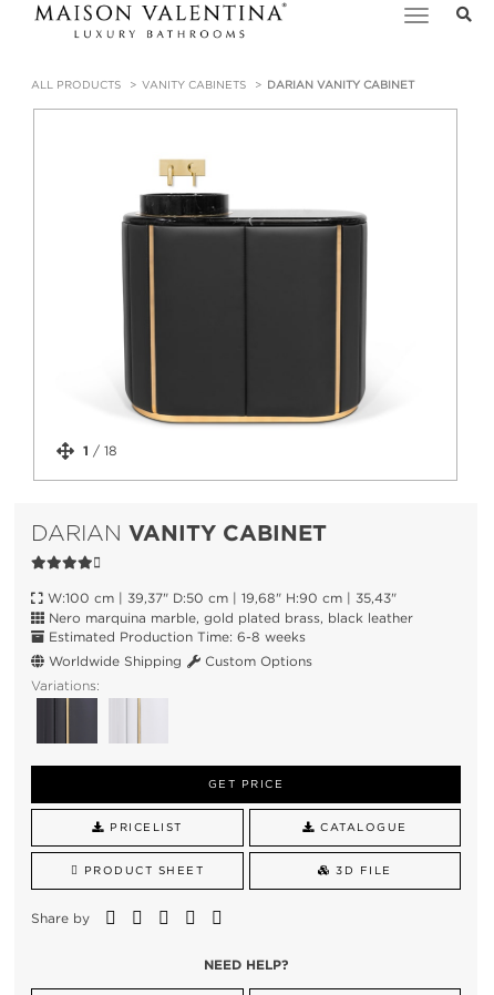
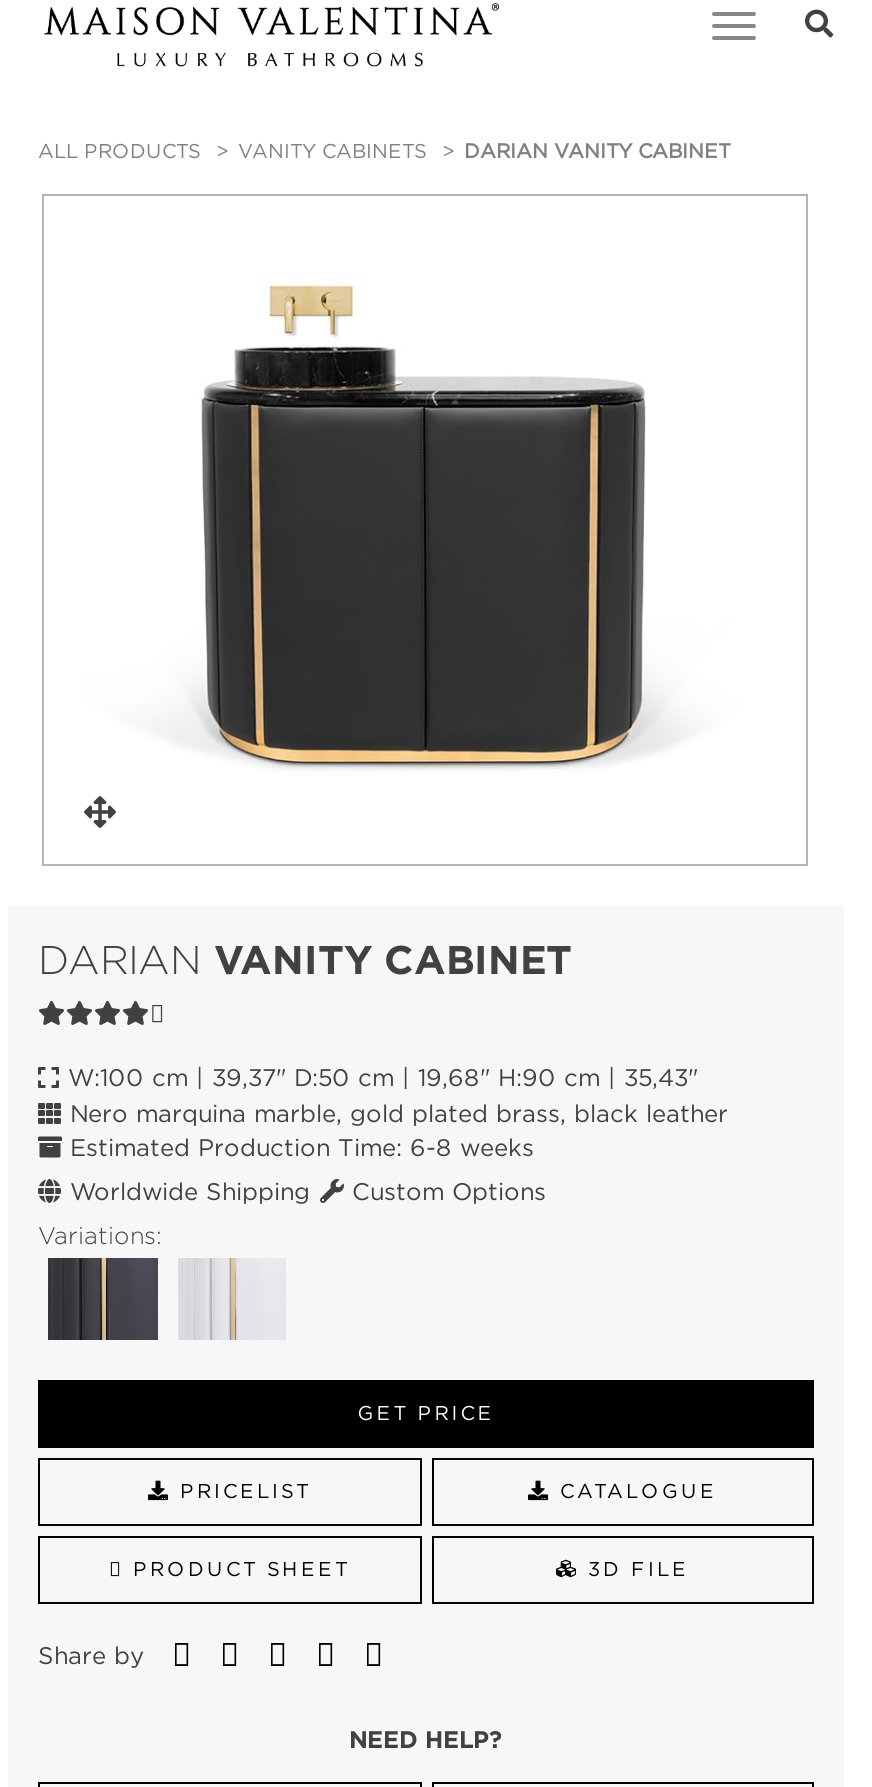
[83,443,117,458] 1 / 18 -> none

